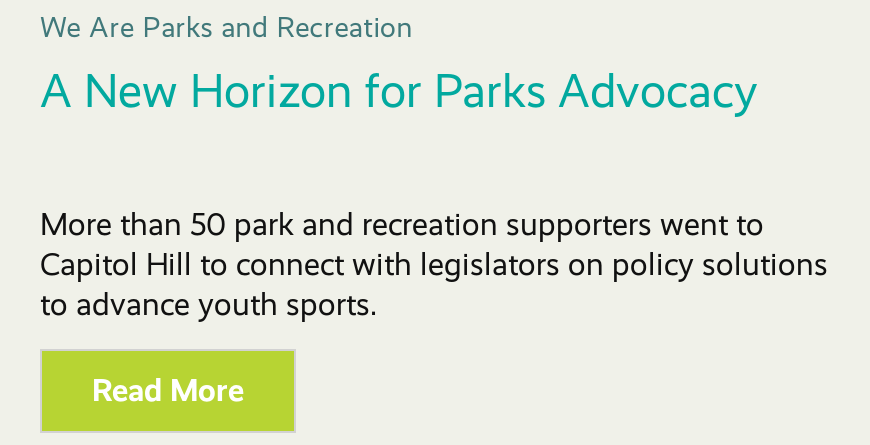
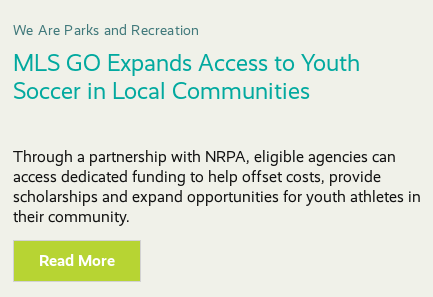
[40,63,758,119] A New Horizon for Parks Advocacy -> [13,48,360,104] MLS GO Expands Access to Youth | Soccer in Local Communities
[40,204,828,322] More than 50 park and recreation supporters went to | Capitol Hill to connect with legislators on policy solutions | to advance youth sports. -> [13,147,421,226] Through a partnership with NRPA, eligible agencies can | access dedicated funding to help offset costs, provide | scholarships and expand opportunities for youth athletes in | their community.

